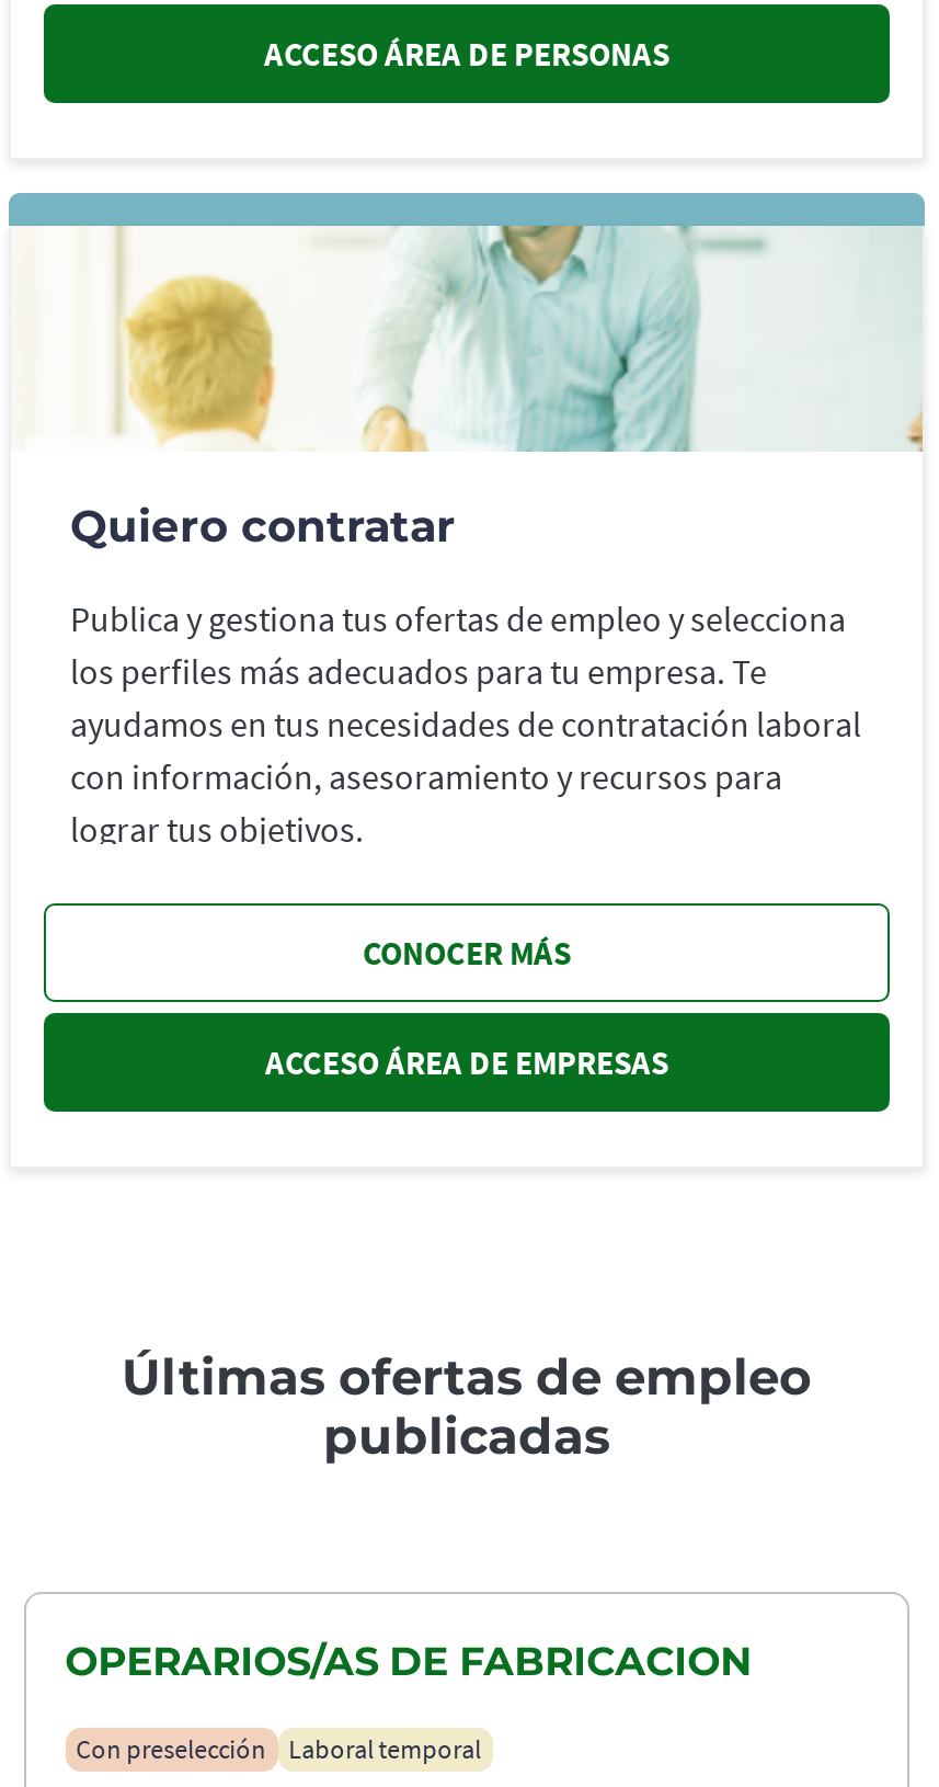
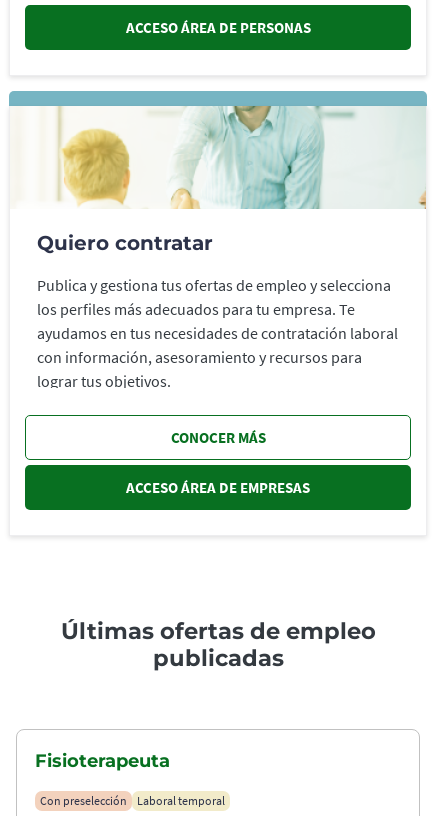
[65,1637,753,1685] OPERARIOS/AS DE FABRICACION -> [35,750,170,772] Fisioterapeuta

